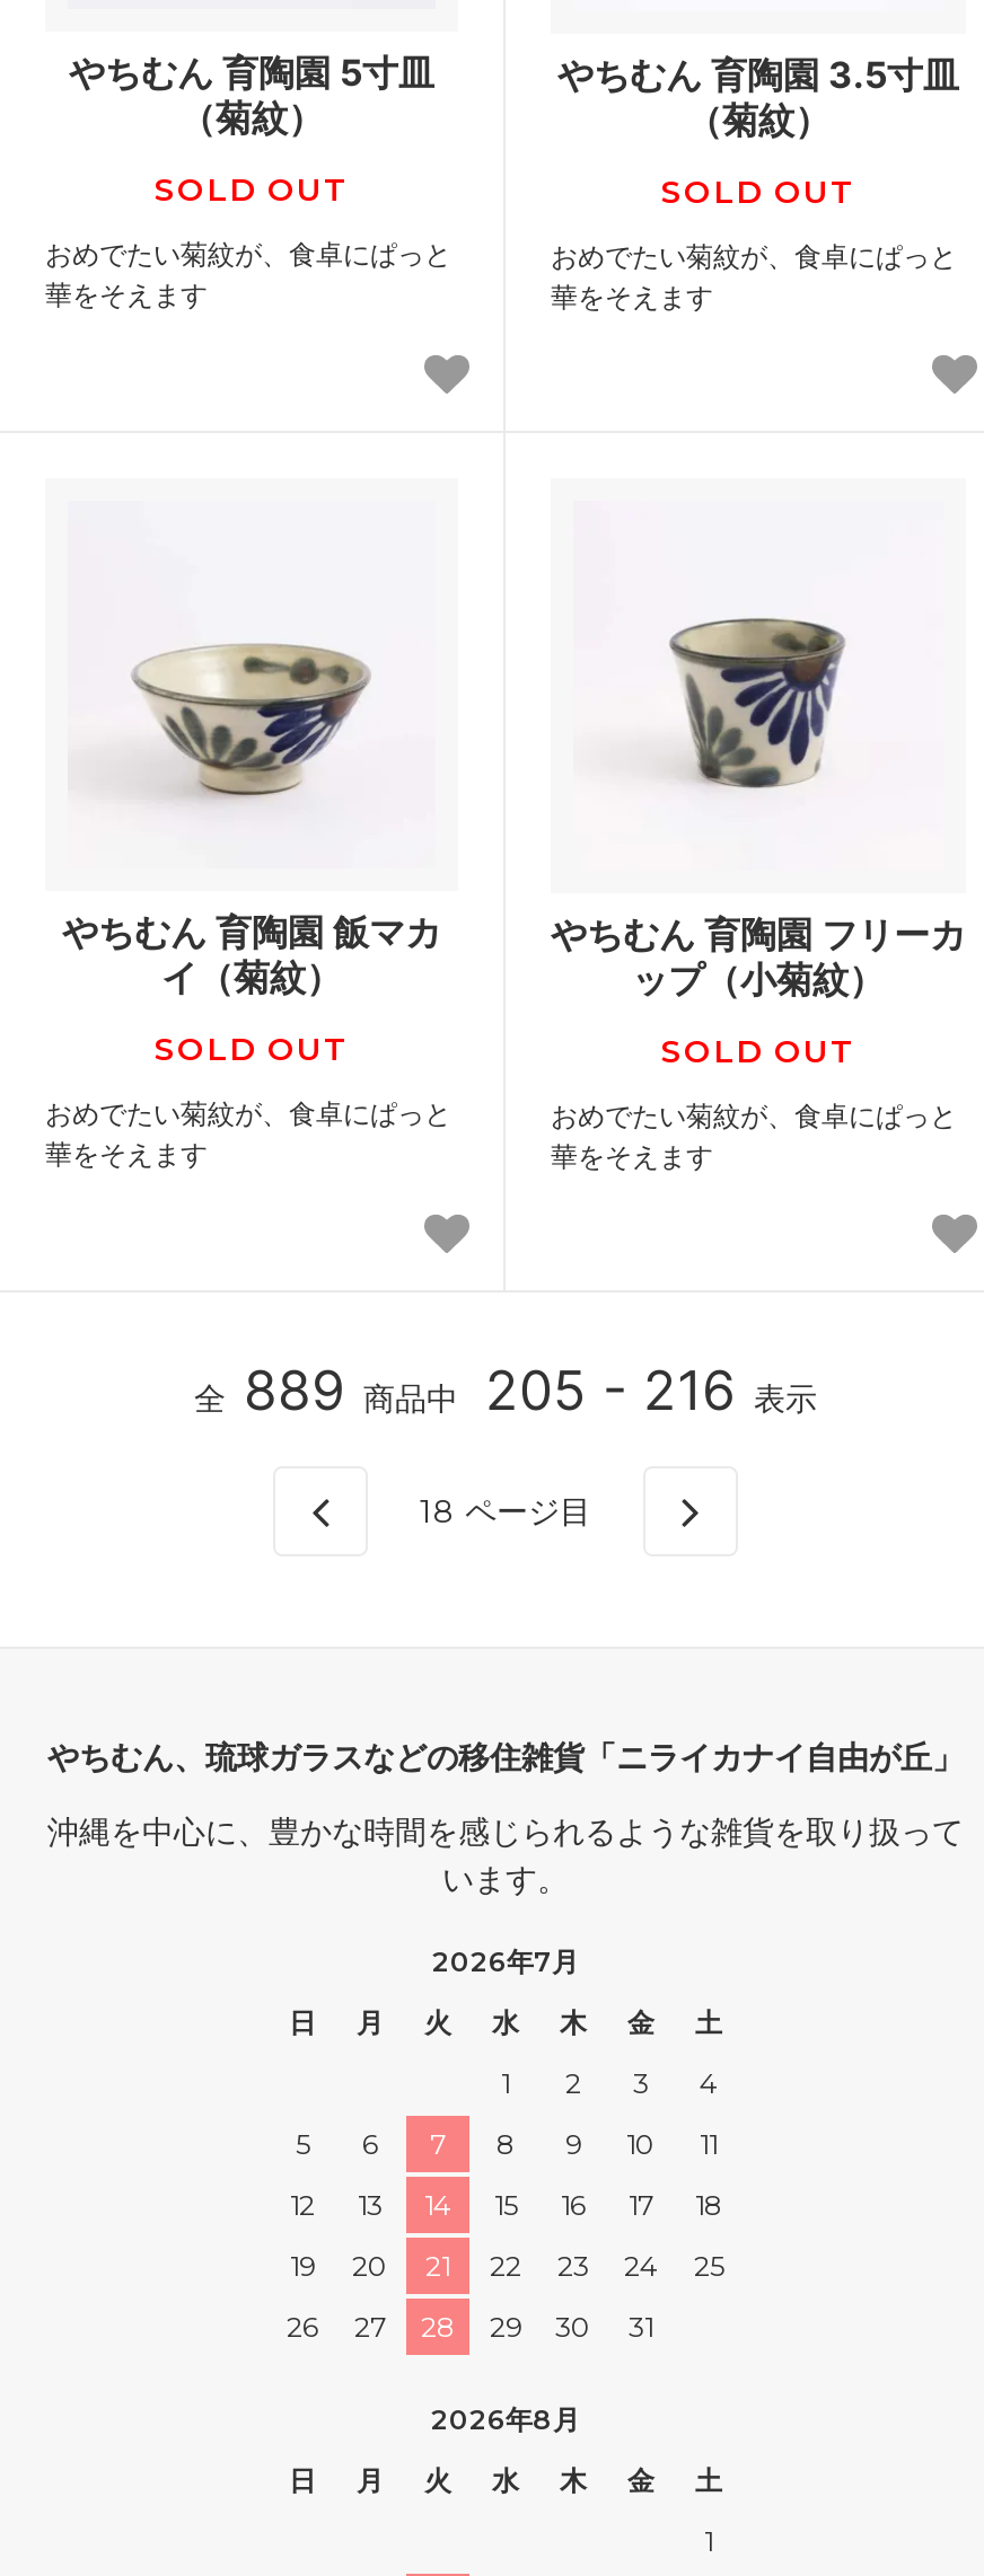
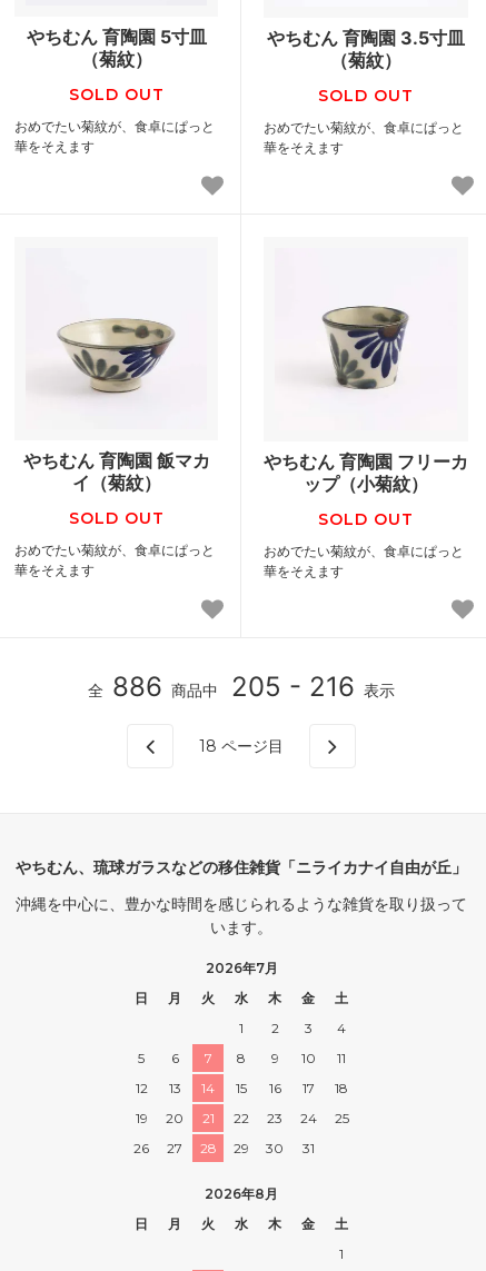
[194,1357,817,1423] 全 889 商品中 205 - 216 表示 -> [88,670,395,703] 全 886 商品中 205 - 216 表示

